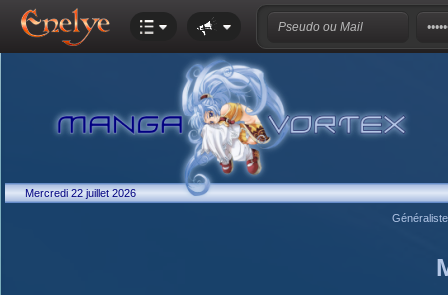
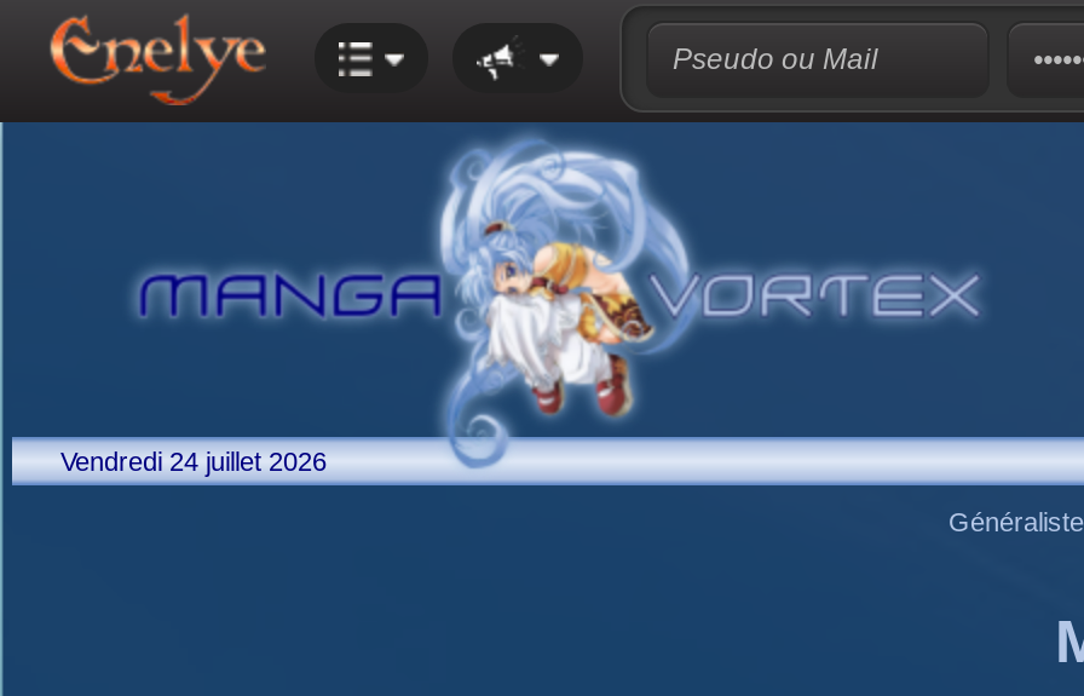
[25,187,136,199] Mercredi 22 juillet 2026 -> [60,447,327,476] Vendredi 24 juillet 2026

